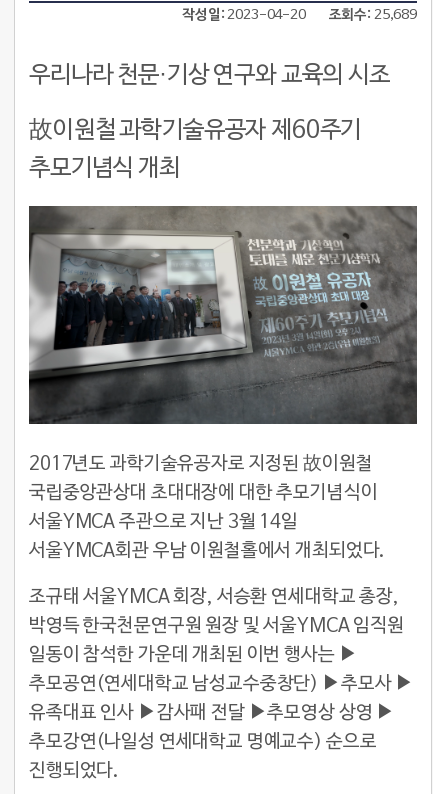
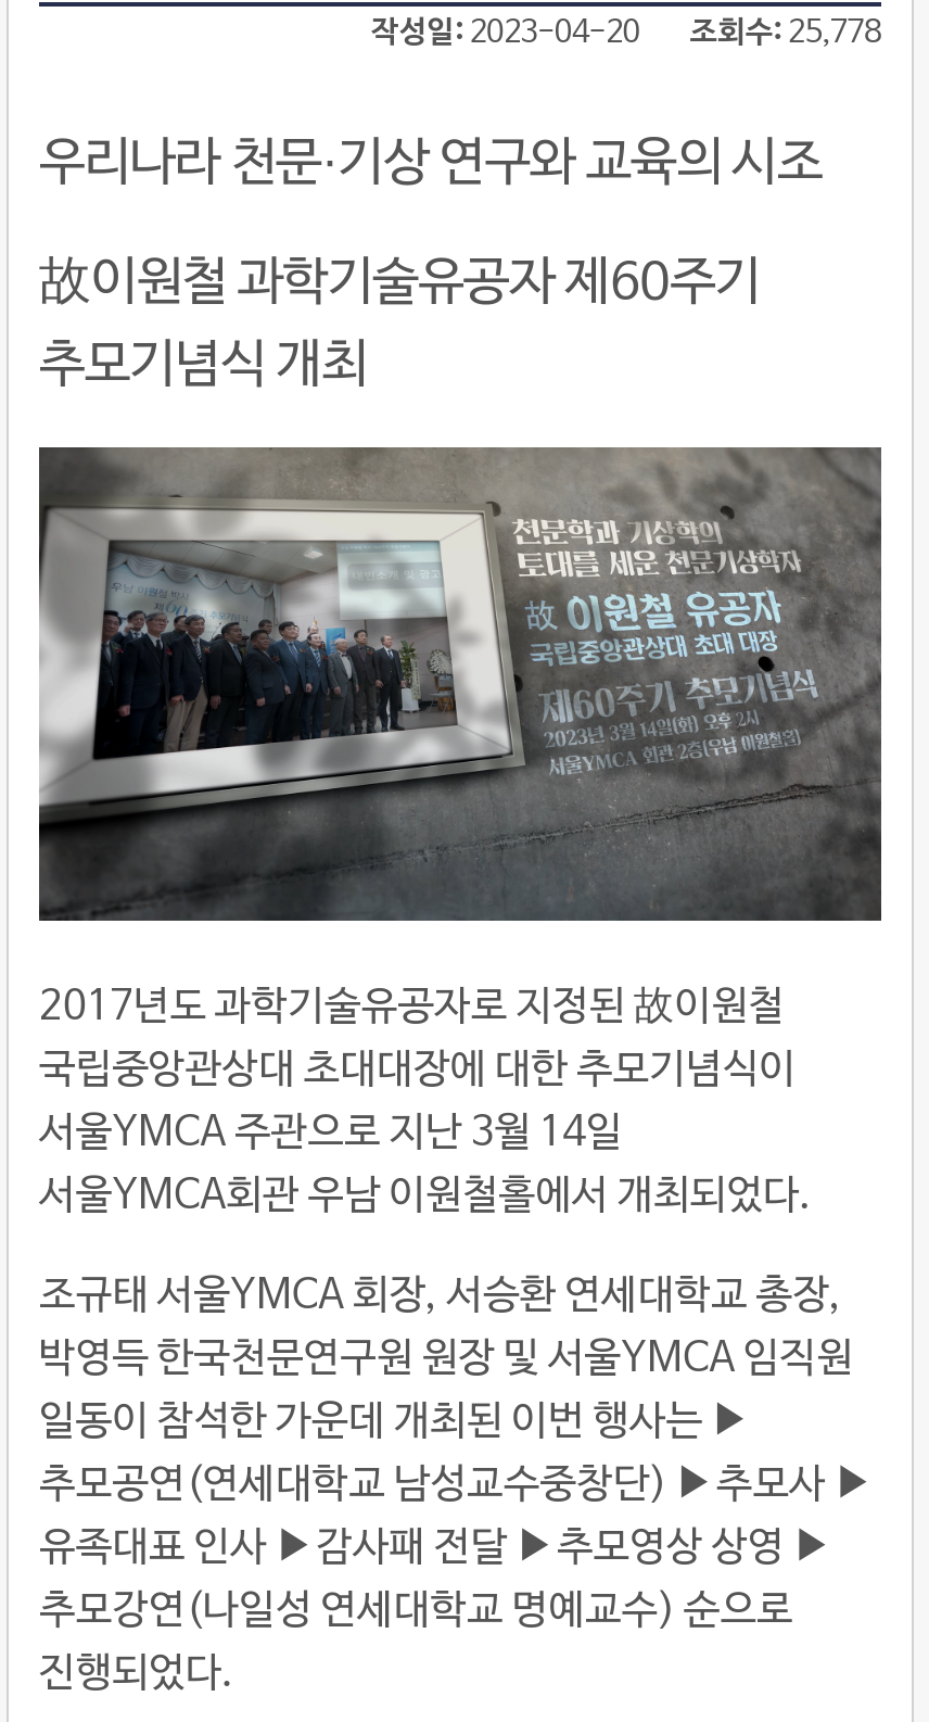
[182,8,417,23] 작성일 2023-04-20 조회수 25,689 -> [371,17,881,49] 작성일 2023-04-20 조회수 25,778

